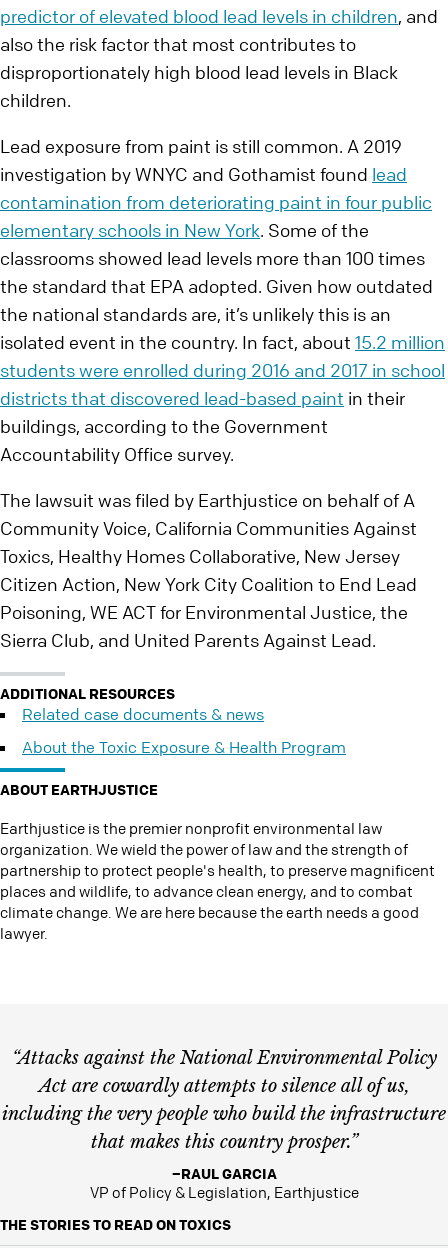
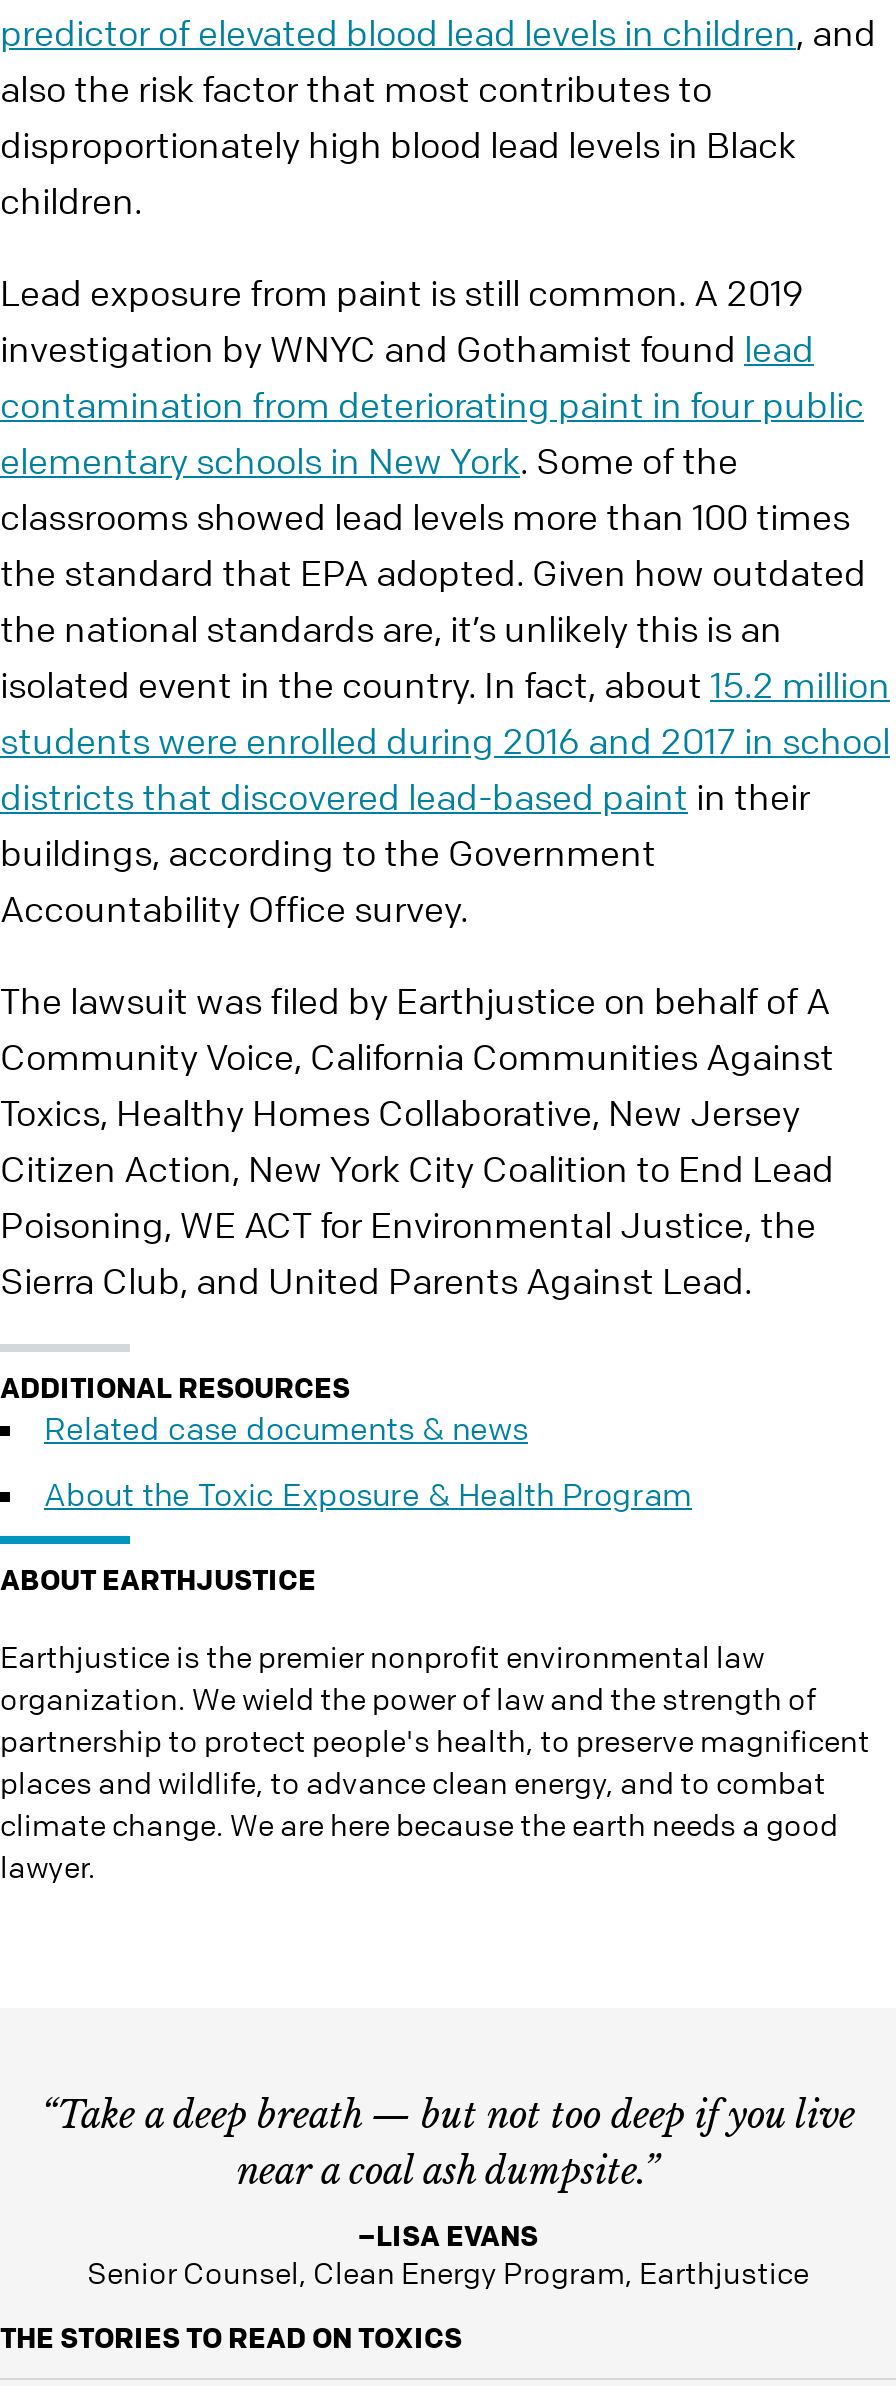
[2,1047,446,1153] “Attacks against the National Environmental Policy | Act are cowardly attempts to silence all of us, | including the very people who build the infrastructure | that makes this country prosper.” -> [41,2094,855,2194] “Take a deep breath — but not too deep if you live | near a coal ash dumpsite.”
[89,1164,358,1202] –RAUL GARCIA | VP of Policy & Legislation, Earthjustice -> [87,2216,809,2292] –LISA EVANS | Senior Counsel, Clean Energy Program, Earthjustice

